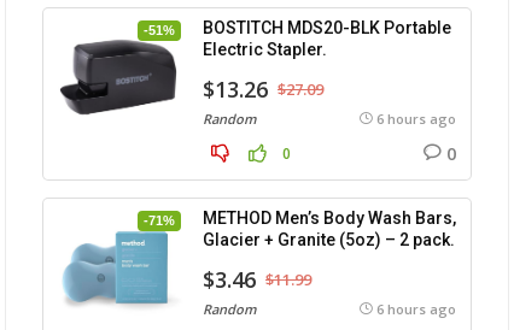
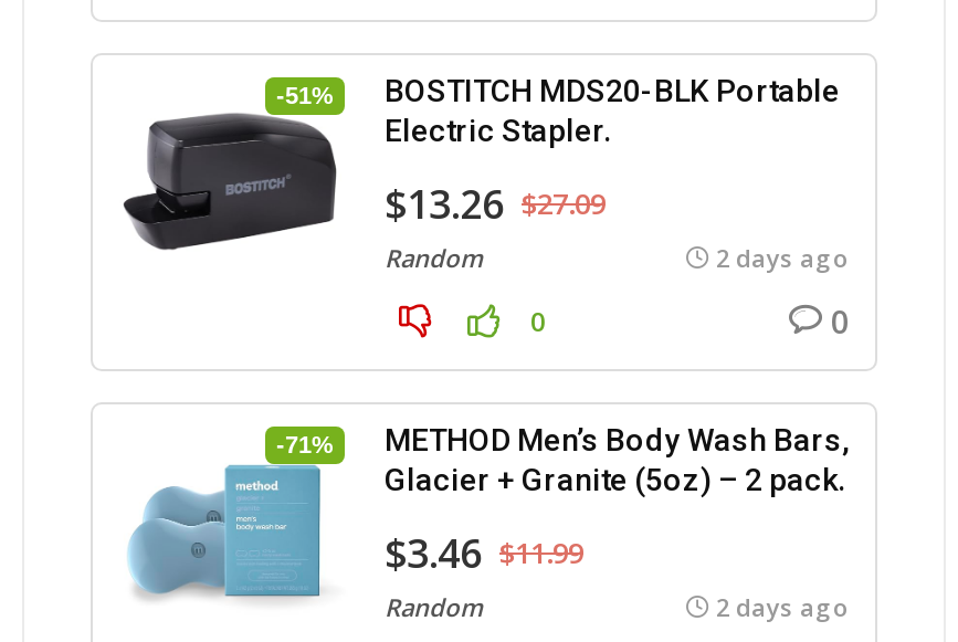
[376,110,456,128] 6 hours ago -> [716,241,849,274] 2 days ago
[376,300,456,318] 6 hours ago -> [716,590,849,623] 2 days ago

